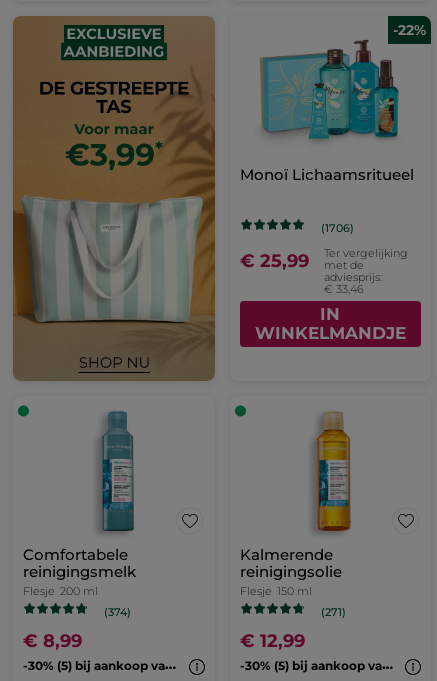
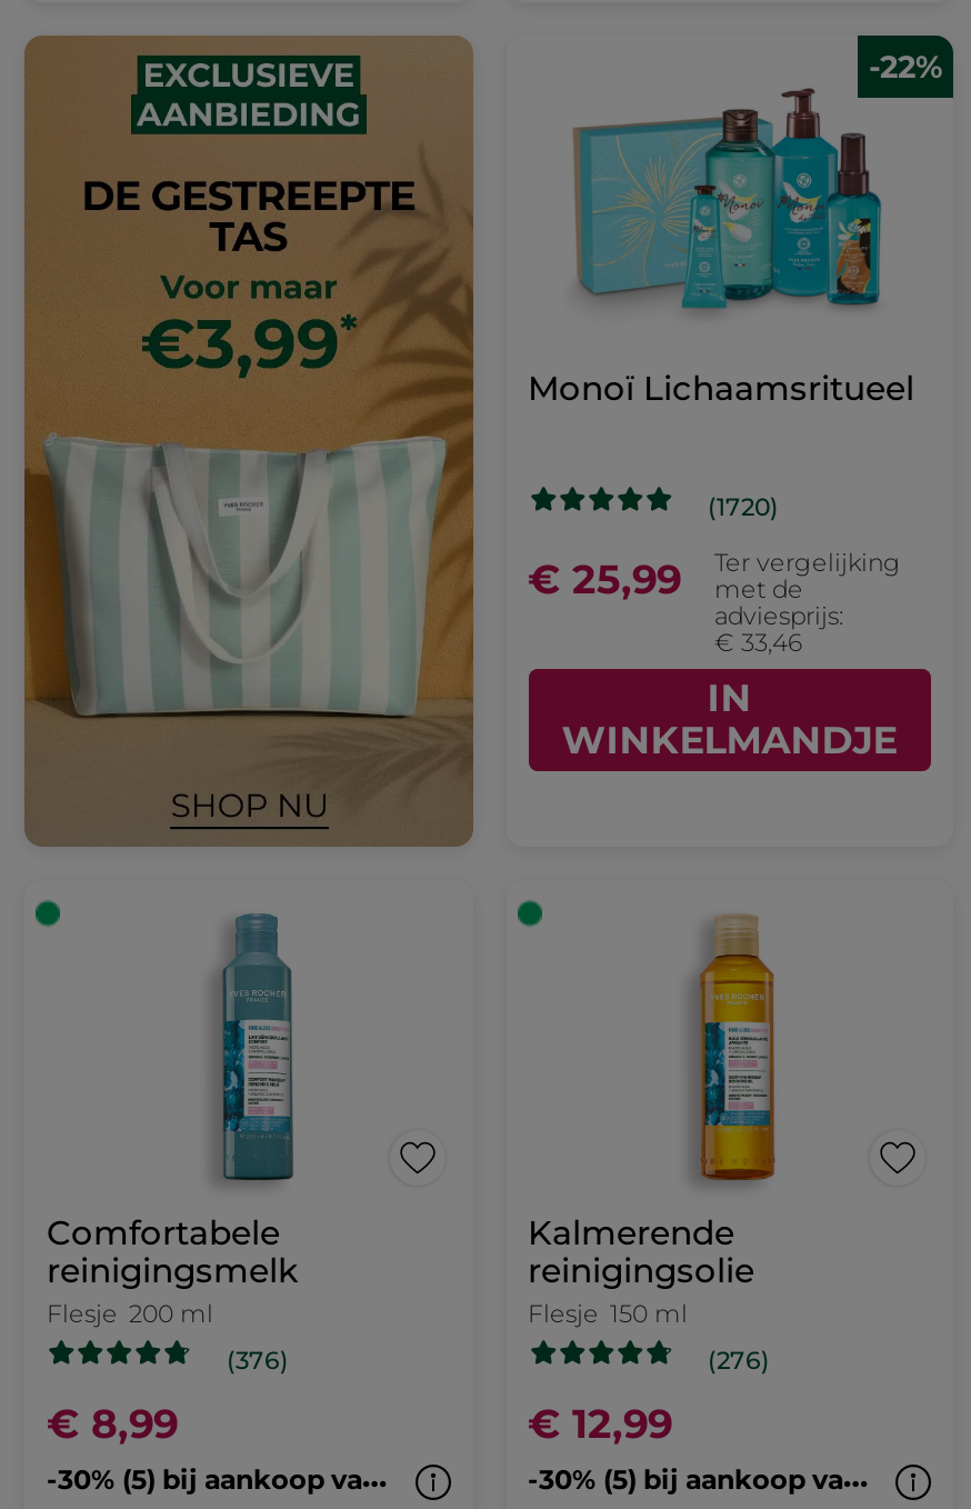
[320,221,353,235] (1706) -> [708,492,779,523] (1720)
[104,605,131,619] (374) -> [227,1345,289,1376] (376)
[320,605,345,619] (271) -> [708,1345,770,1376] (276)

